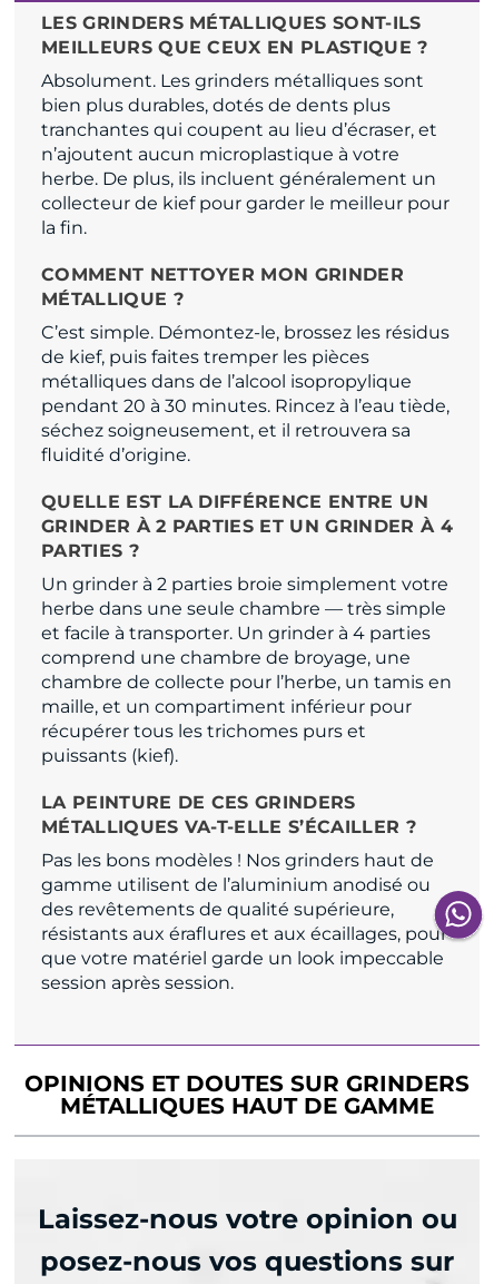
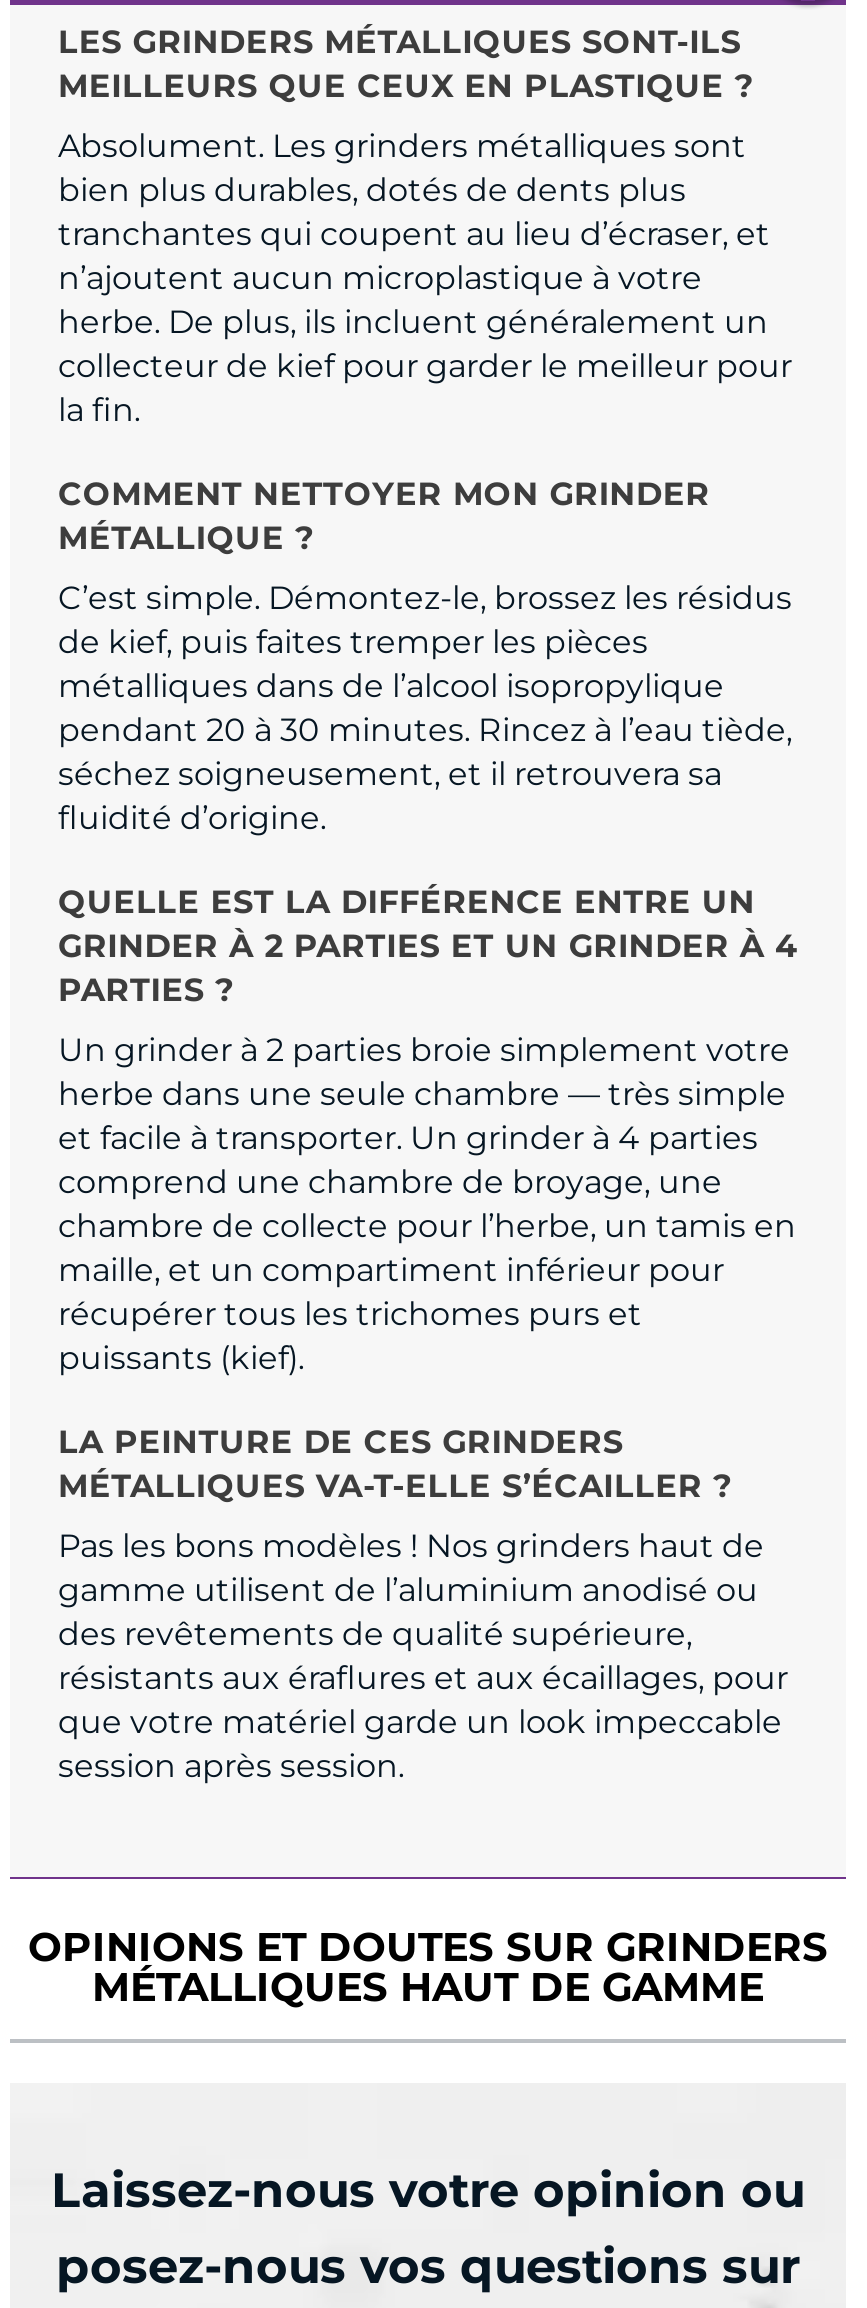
[433,890,484,941] [image] -> none

